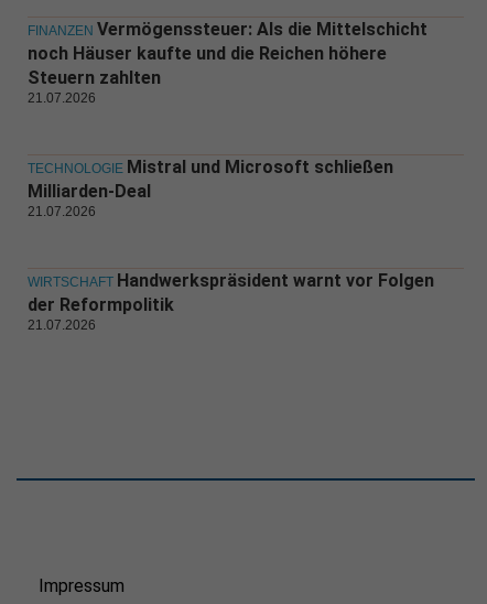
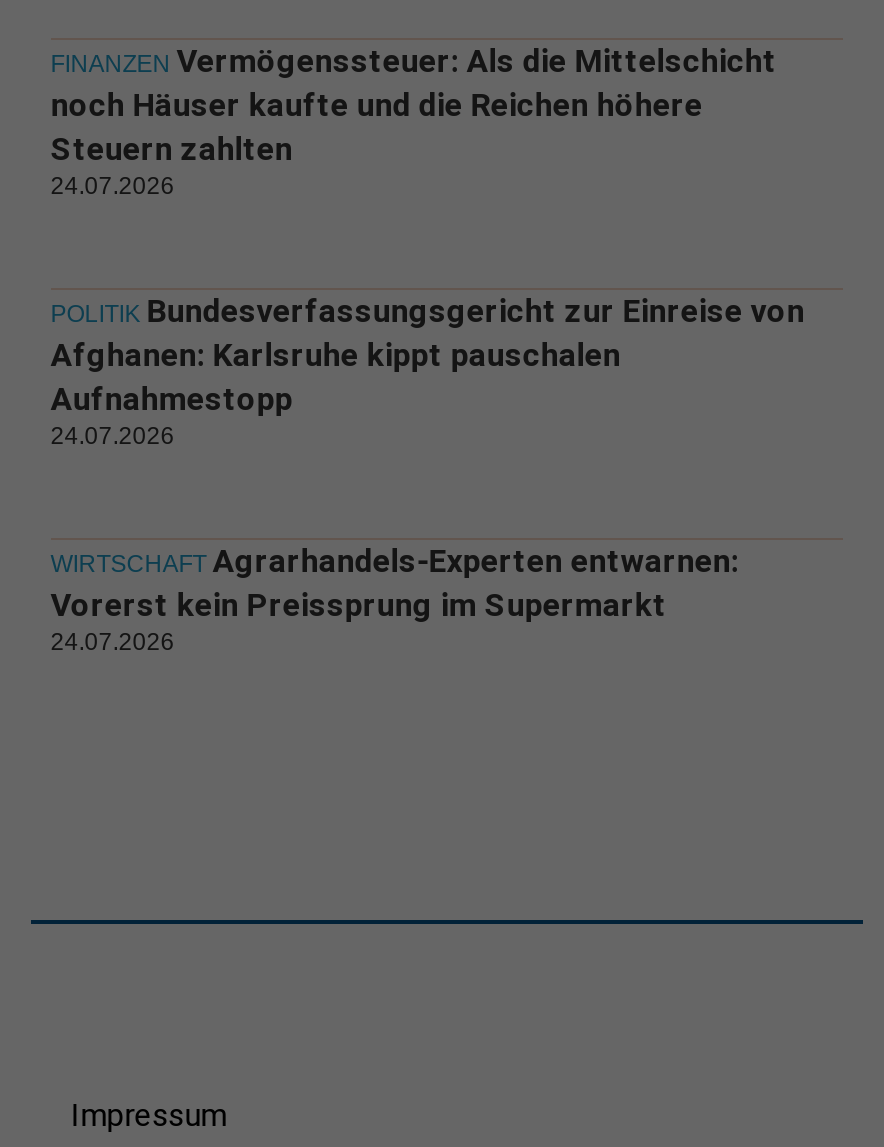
[27,91,96,106] 21.07.2026 -> [50,172,174,200] 24.07.2026
[27,157,393,220] TECHNOLOGIE Mistral und Microsoft schließen | Milliarden-Deal | 21.07.2026 -> [50,292,804,450] POLITIK Bundesverfassungsgericht zur Einreise von | Afghanen: Karlsruhe kippt pauschalen | Aufnahmestopp | 24.07.2026
[27,270,434,333] WIRTSCHAFT Handwerkspräsident warnt vor Folgen | der Reformpolitik | 21.07.2026 -> [50,542,738,656] WIRTSCHAFT Agrarhandels-Experten entwarnen: | Vorerst kein Preissprung im Supermarkt | 24.07.2026

